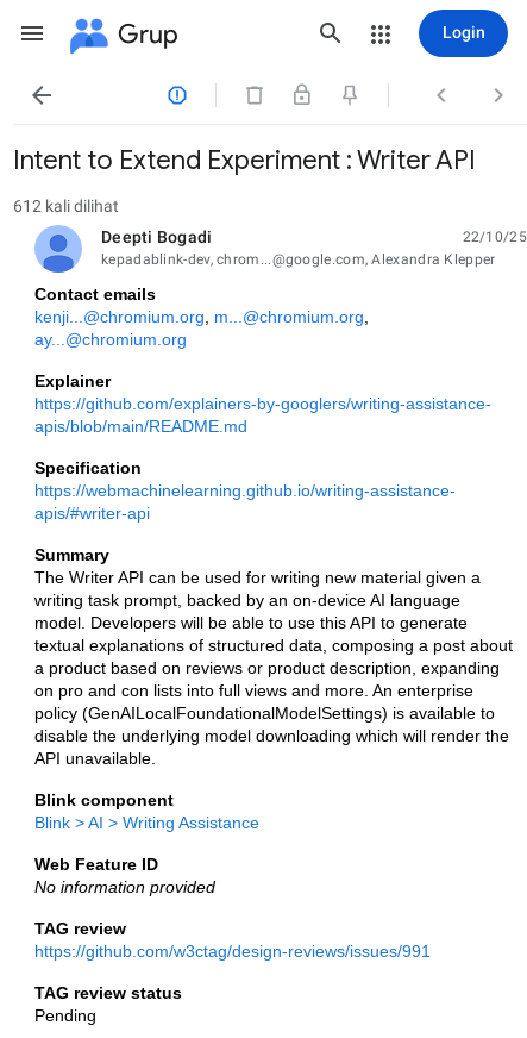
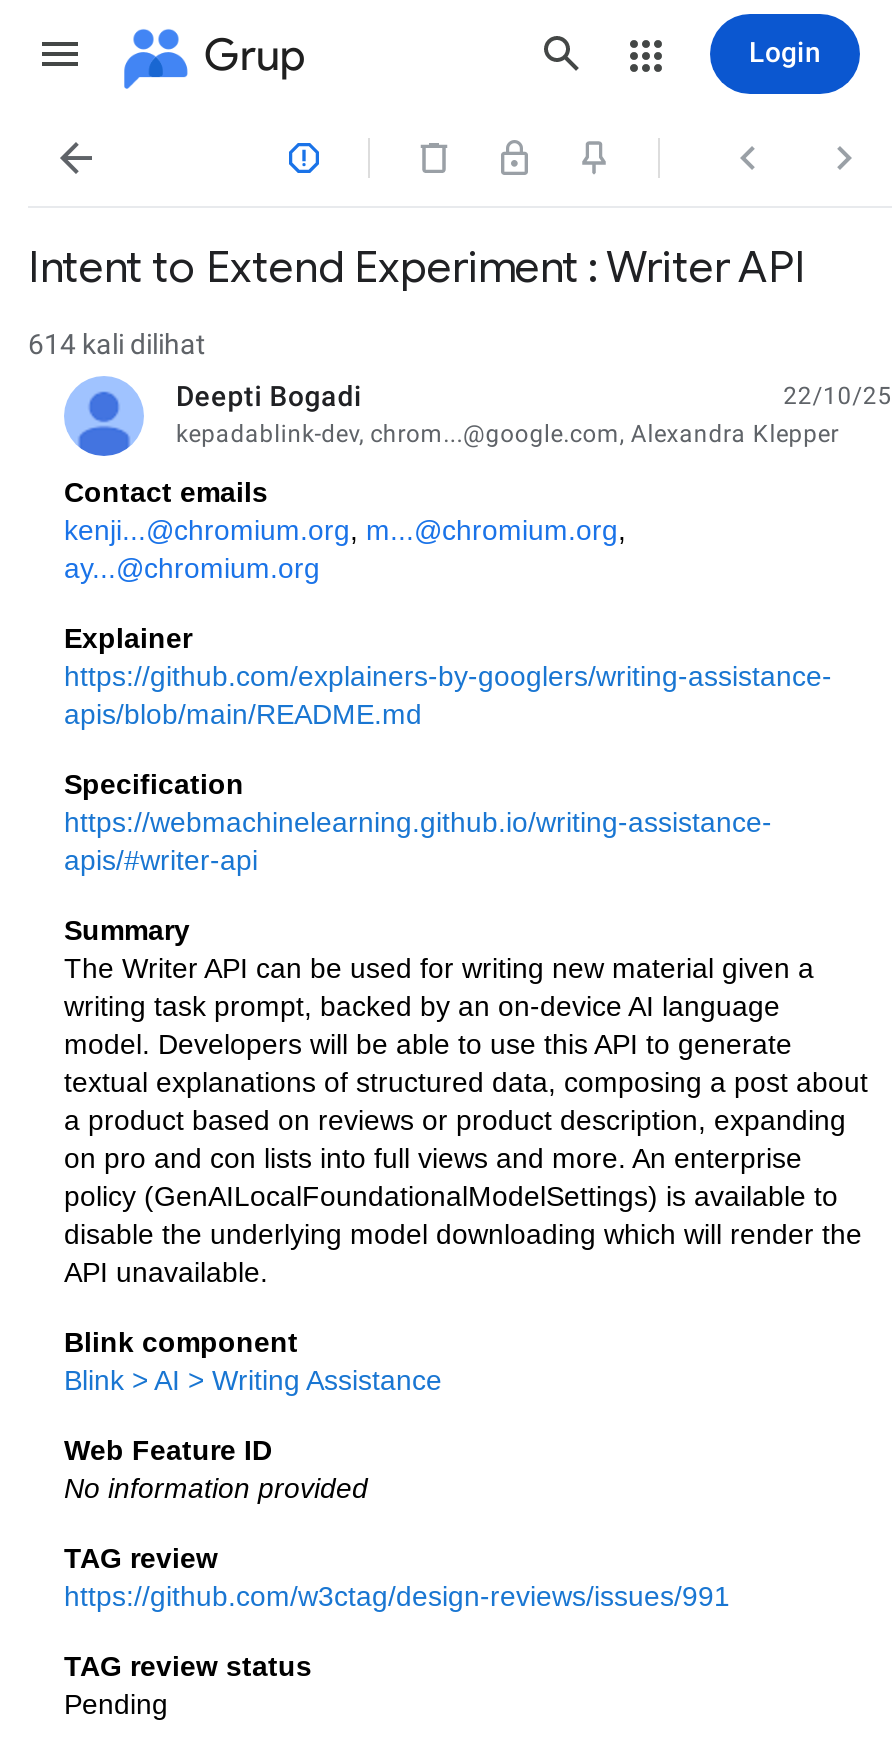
[13,196,119,215] 612 kali dilihat -> [28,328,206,360] 614 kali dilihat

